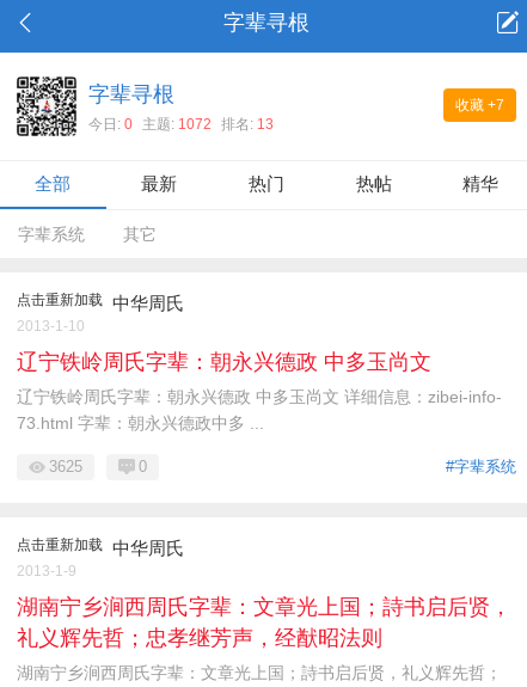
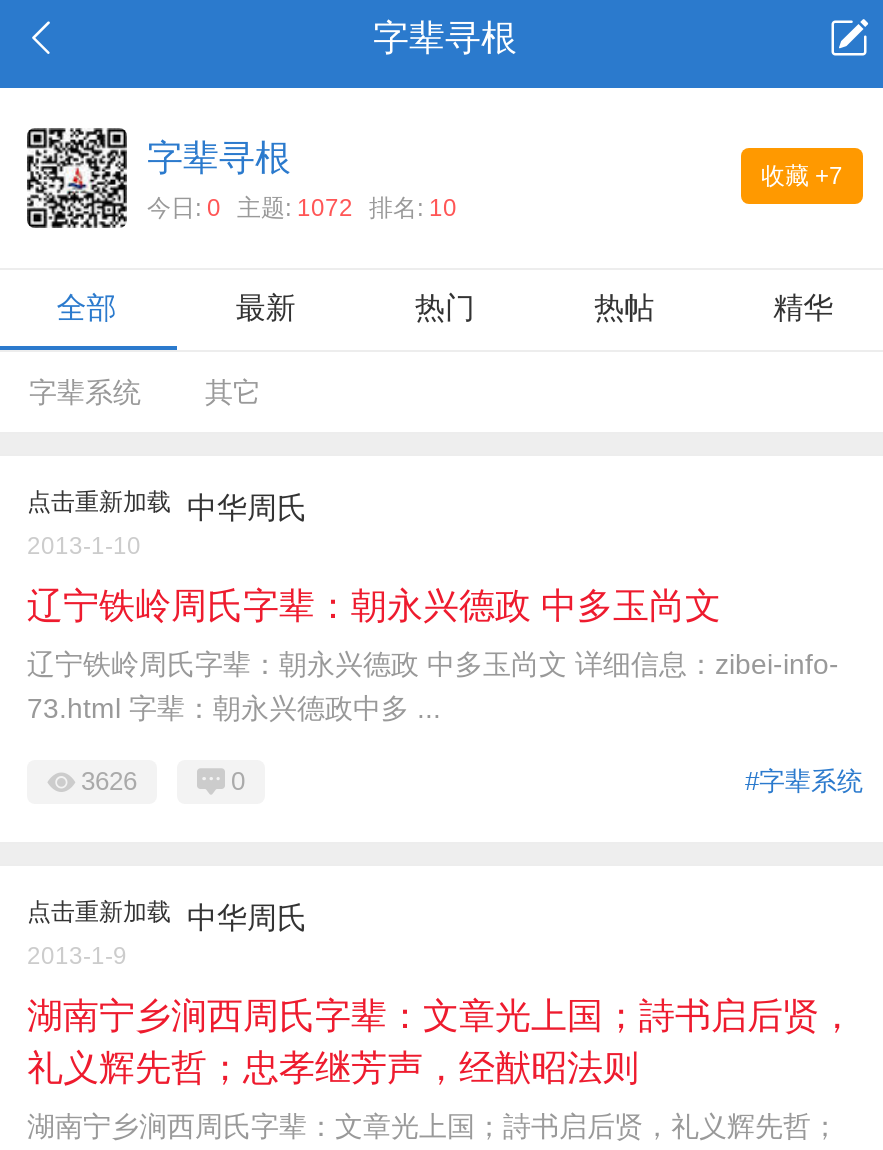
[88,116,274,133] 今日: 0 主题: 1072 排名: 13 -> [147,194,457,222] 今日: 0 主题: 1072 排名: 10
[49,458,82,476] 3625 -> [81,766,137,796] 3626

